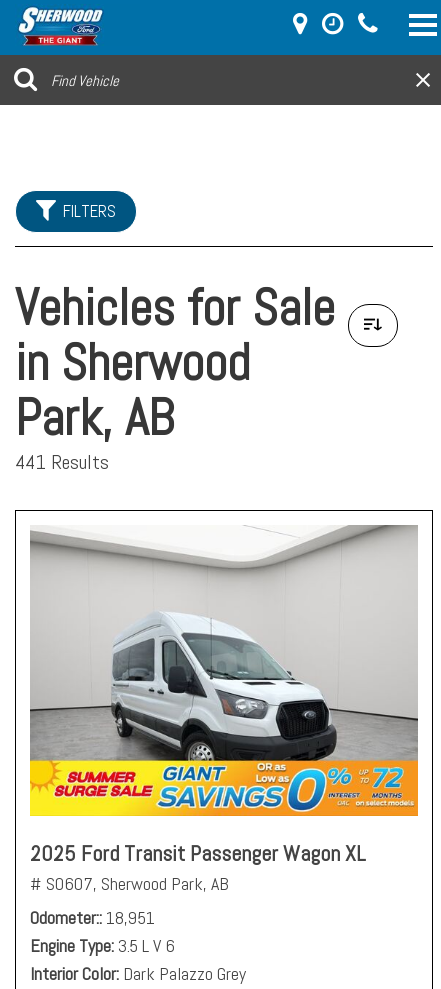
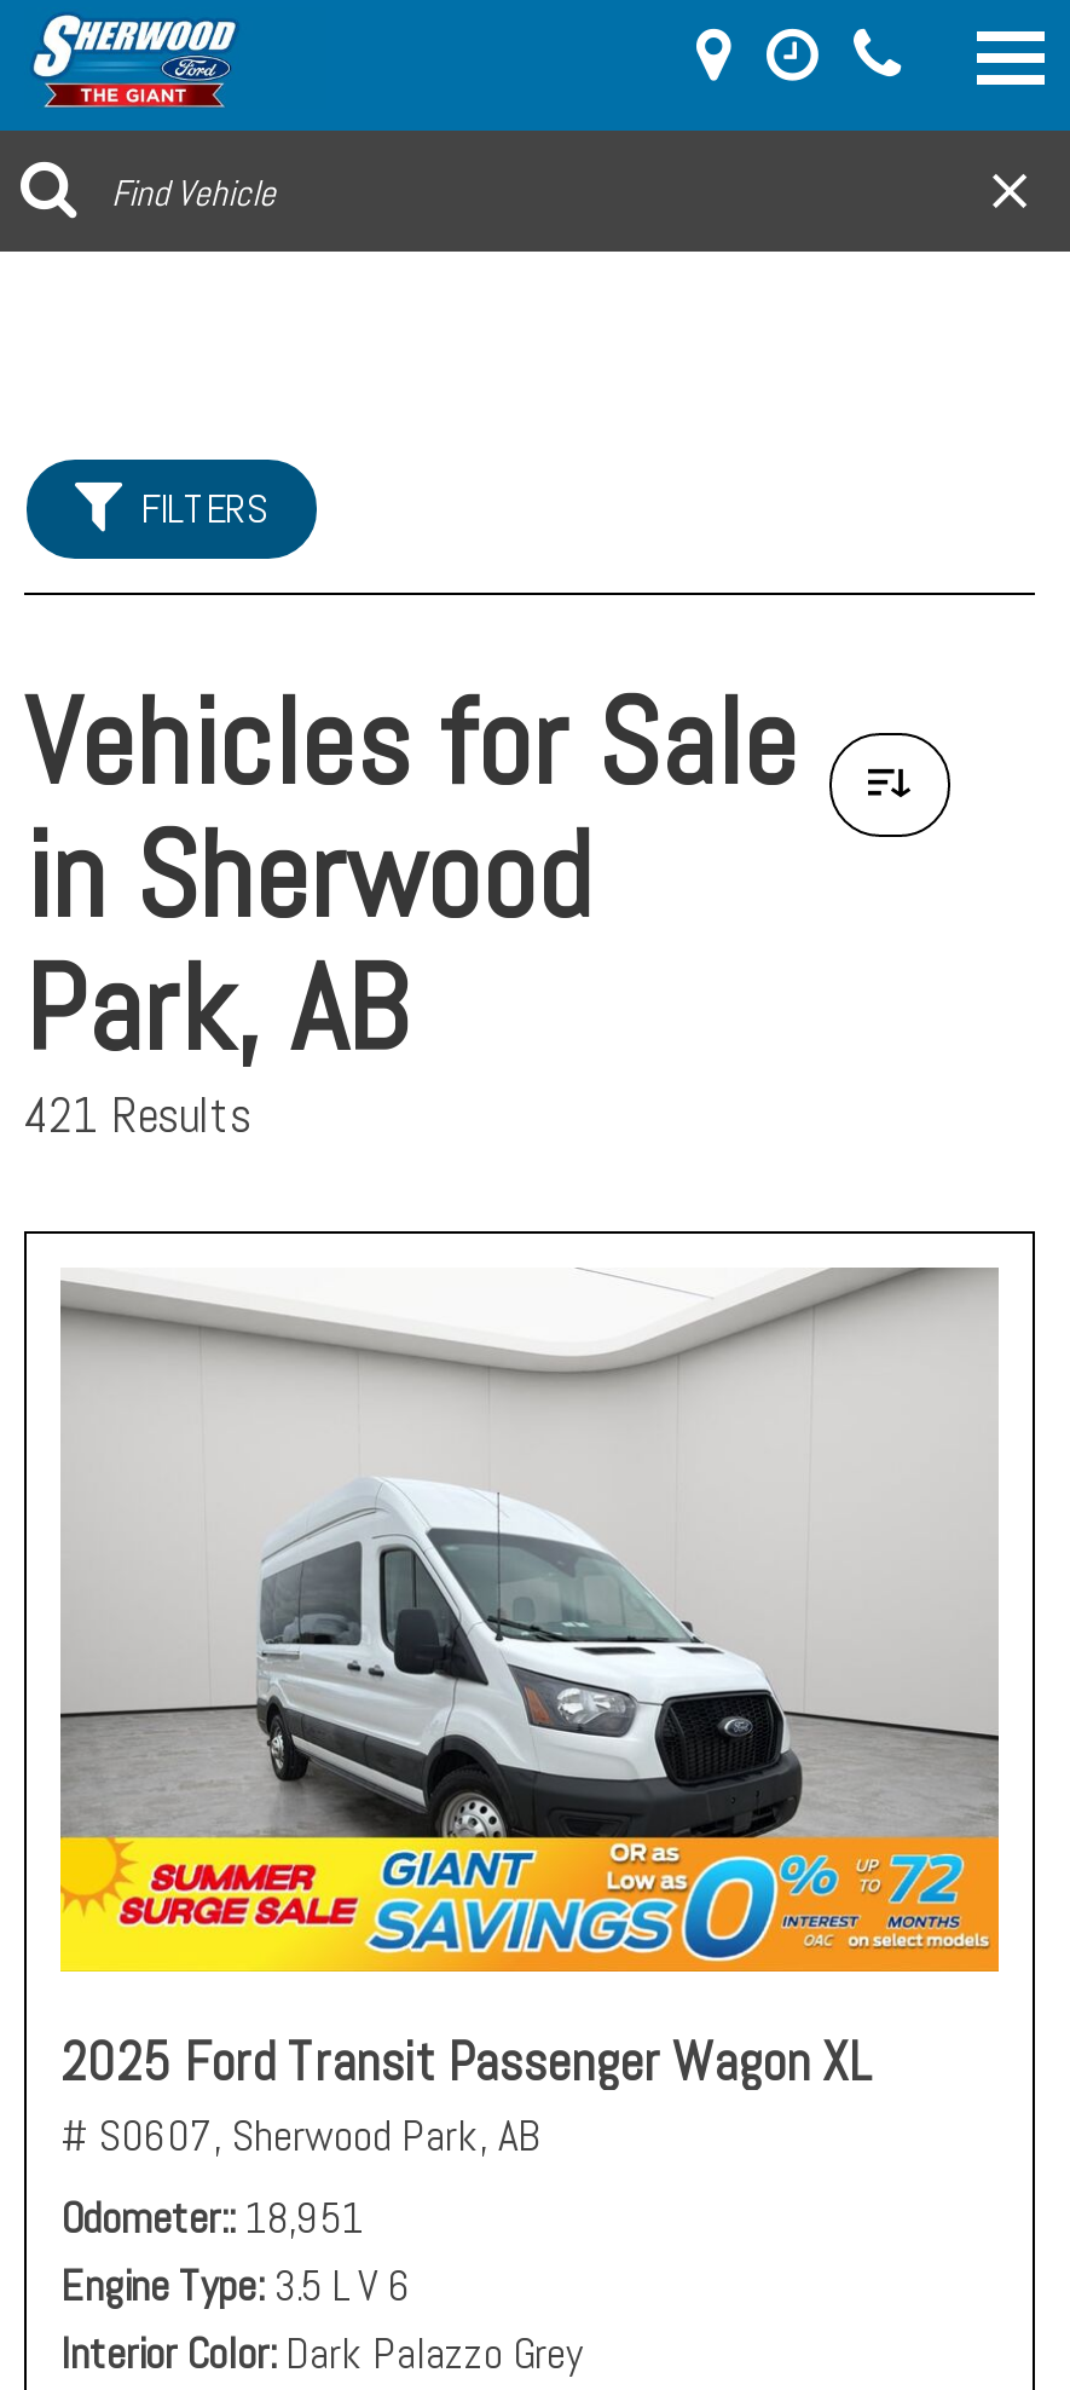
[15,449,109,475] 441 Results -> [24,1084,251,1147] 421 Results

